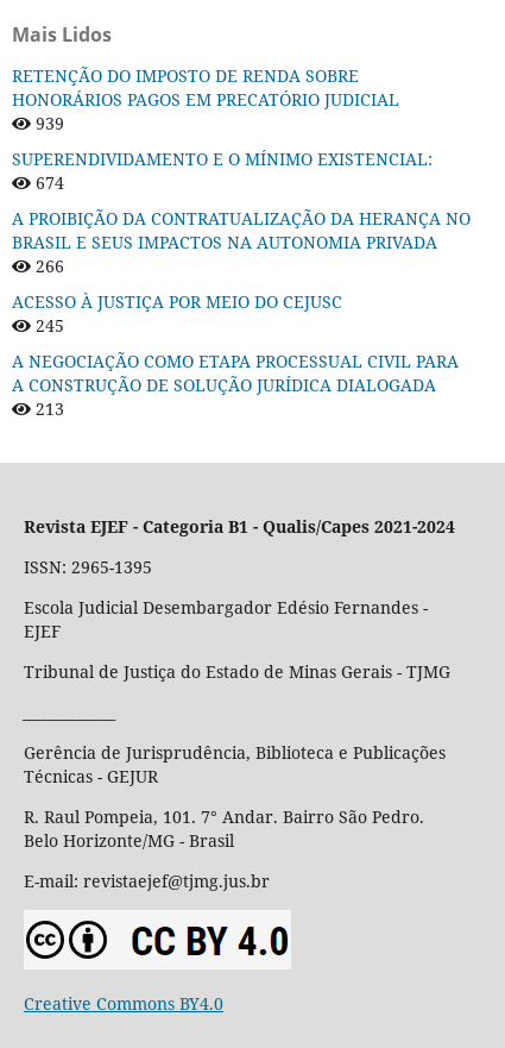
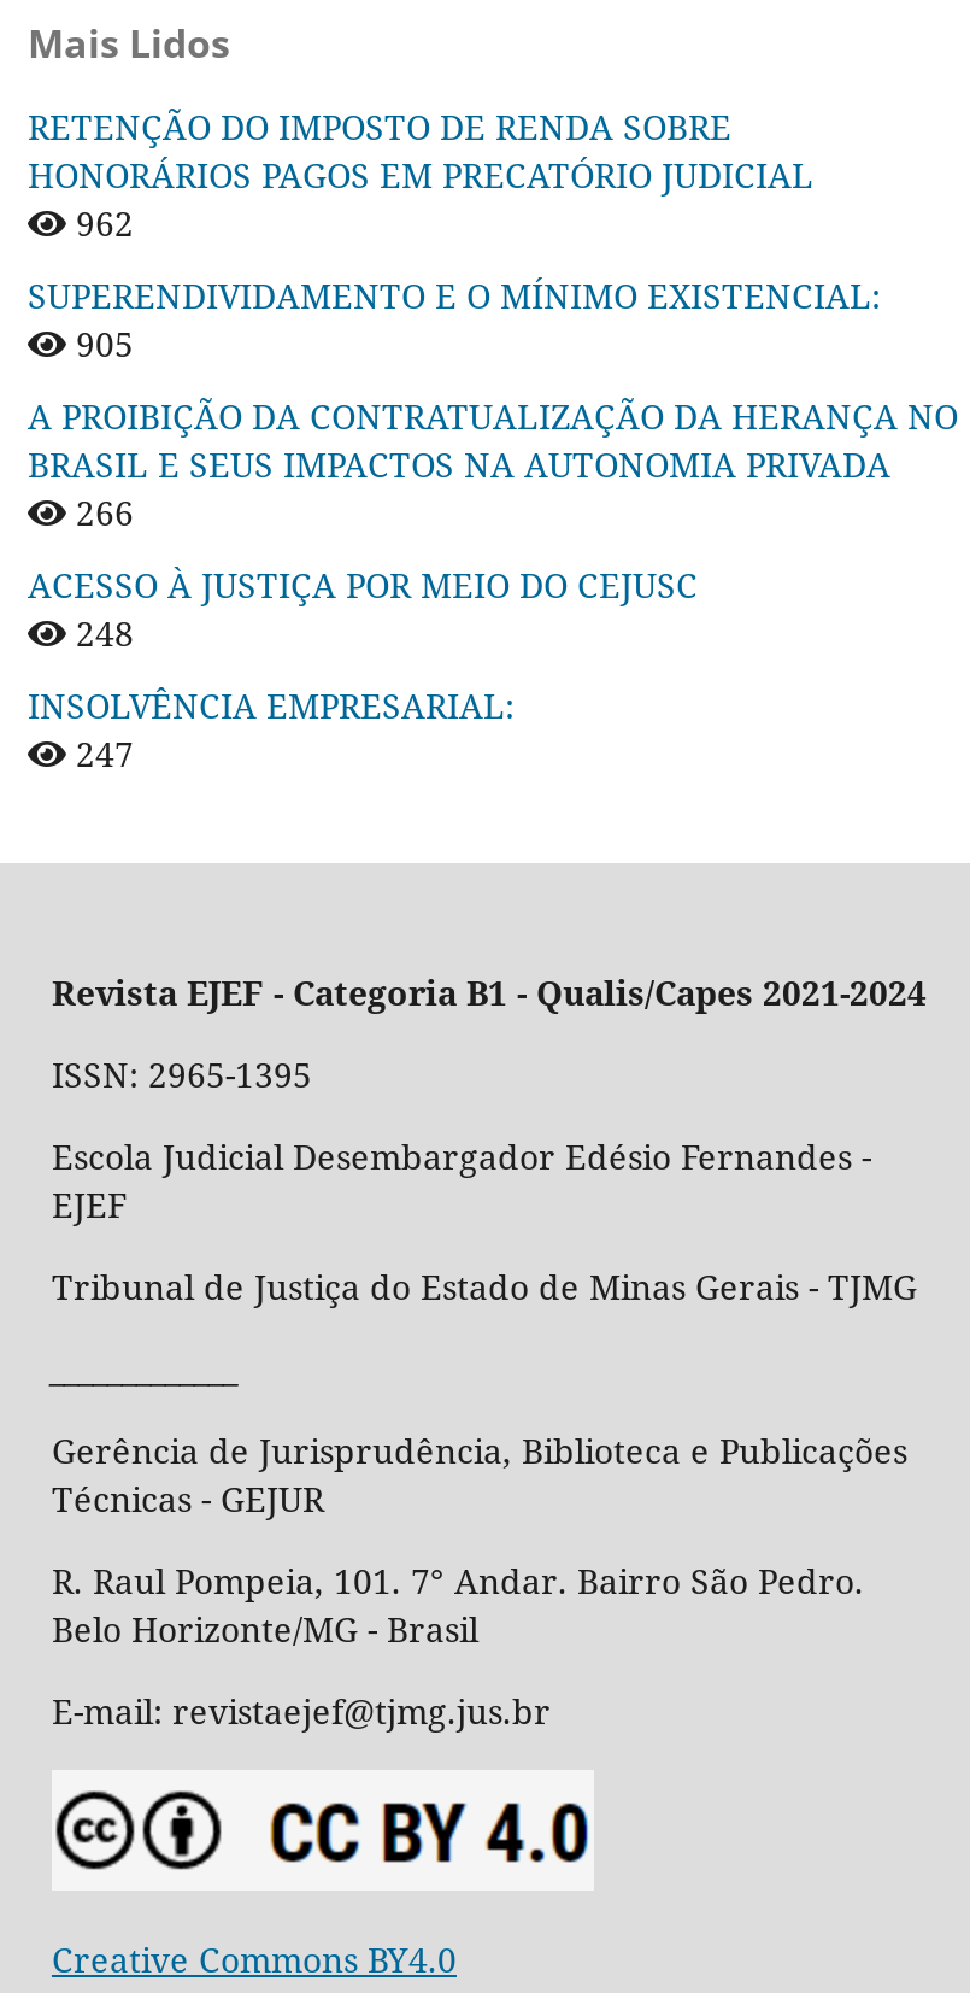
[31,112,64,135] 939 -> [66,200,134,246] 962
[31,171,64,194] 674 -> [66,321,134,367] 905
[31,314,64,337] 245 -> [66,610,134,656] 248
[12,350,459,420] A NEGOCIAÇÃO COMO ETAPA PROCESSUAL CIVIL PARA | A CONSTRUÇÃO DE SOLUÇÃO JURÍDICA DIALOGADA | 213 -> [28,682,515,776] INSOLVÊNCIA EMPRESARIAL: | 247

